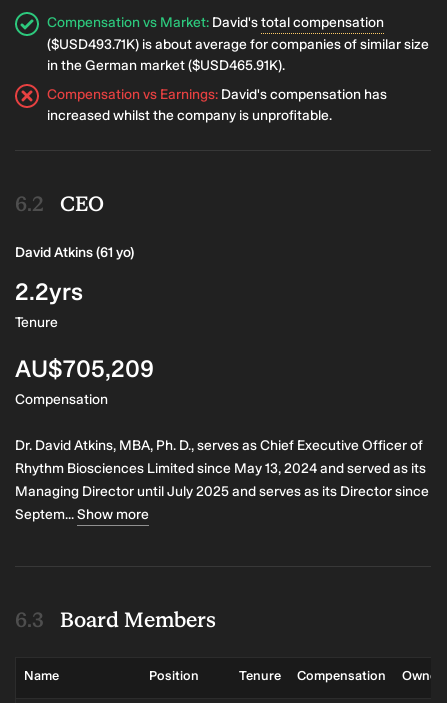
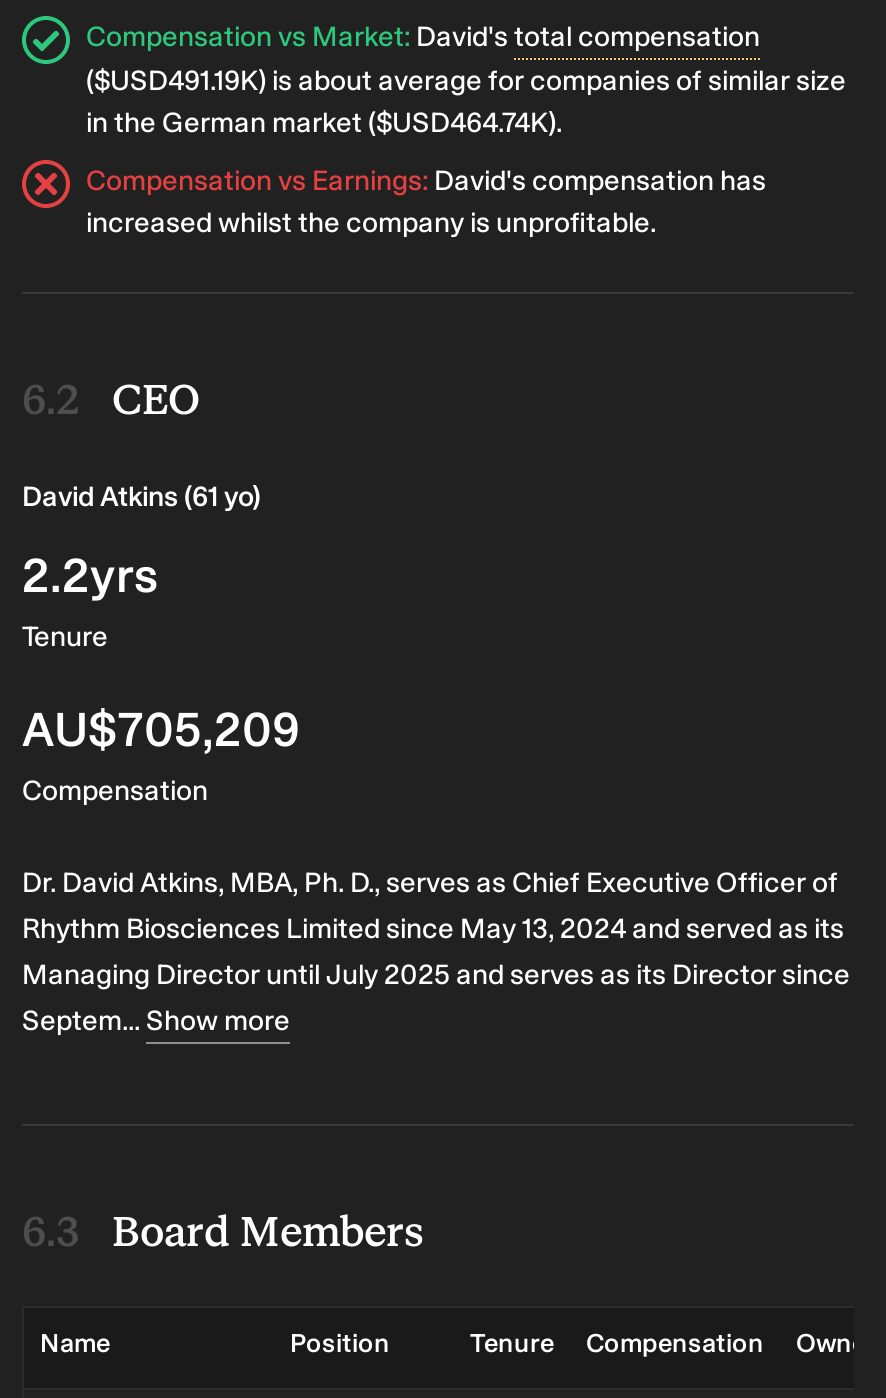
[47,36,429,53] ($USD493.71K) is about average for companies of similar size -> [86,64,846,98] ($USD491.19K) is about average for companies of similar size
[47,57,285,74] in the German market ($USD465.91K). -> [86,106,562,140] in the German market ($USD464.74K).

